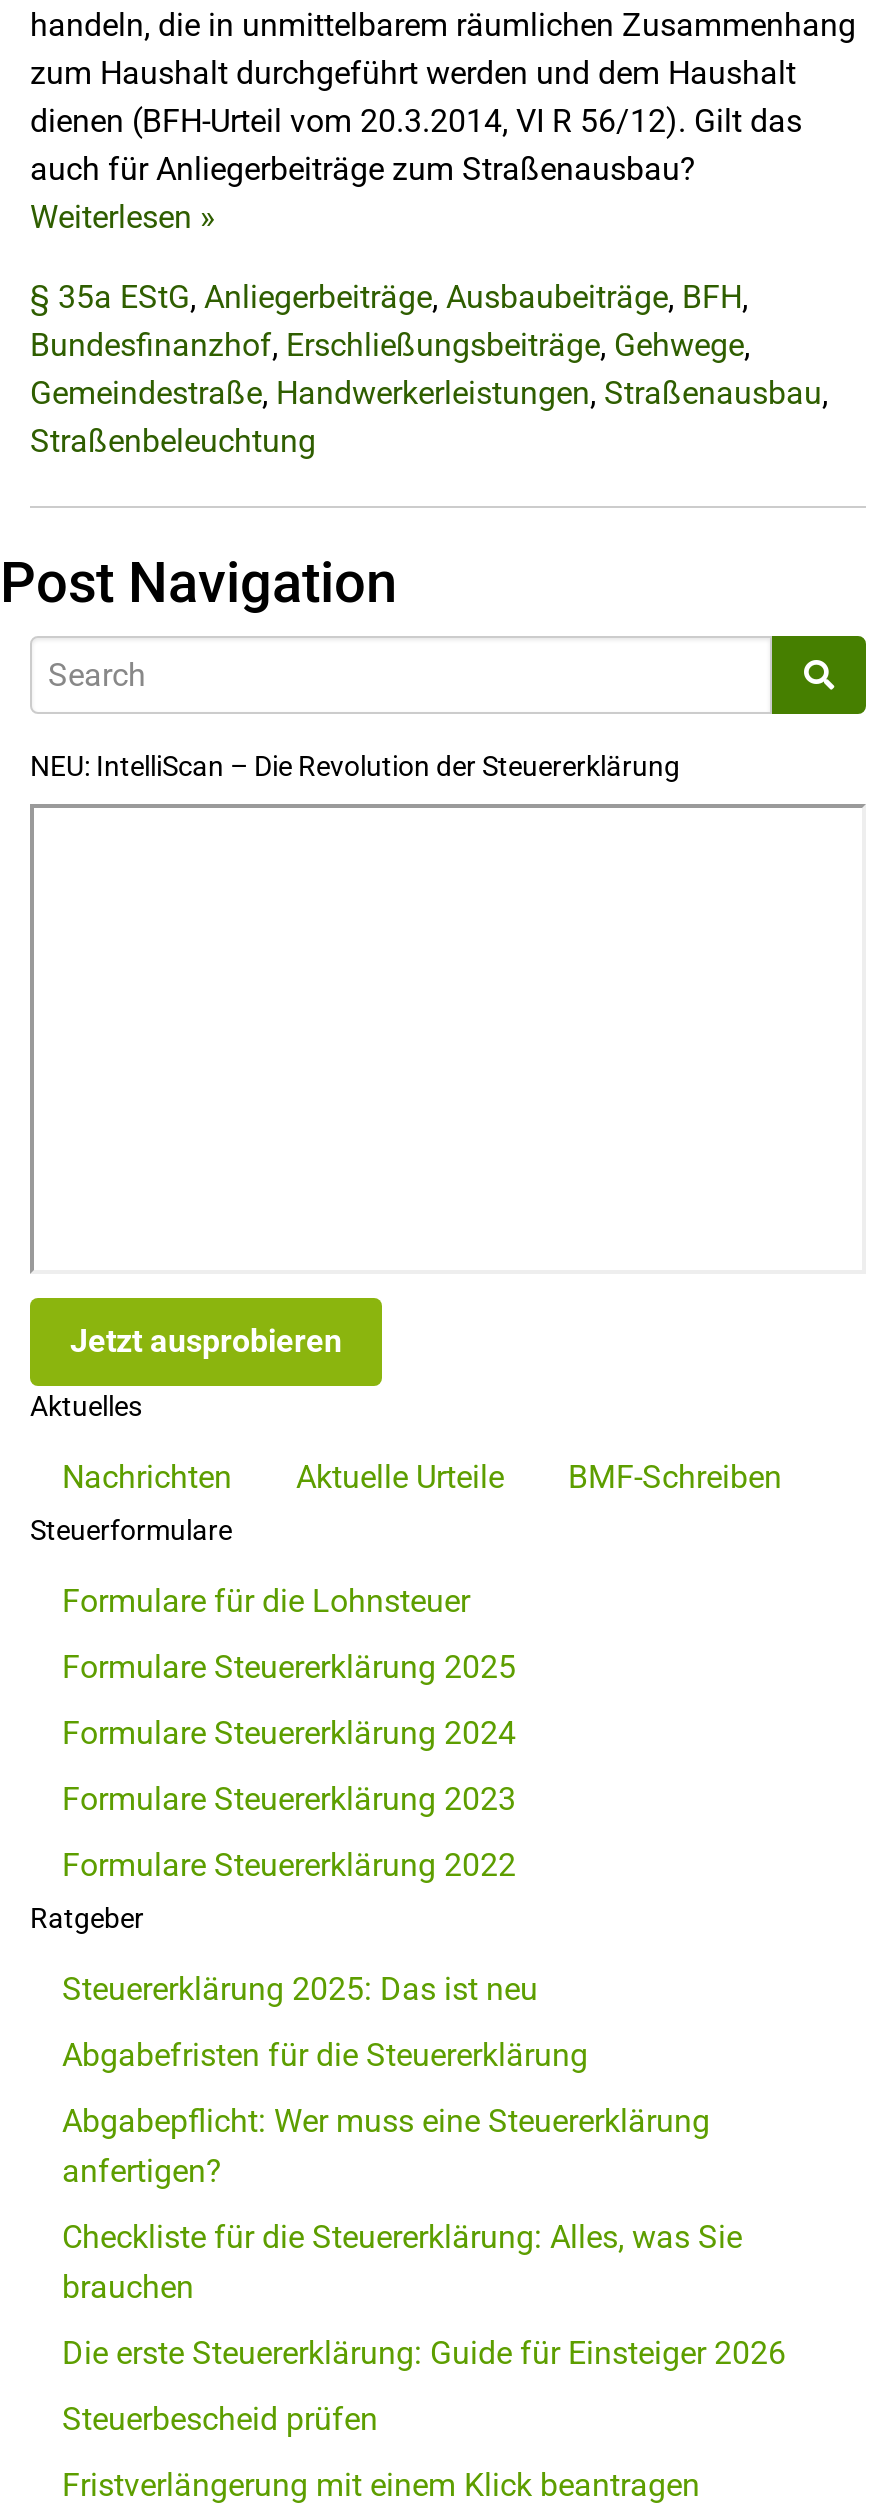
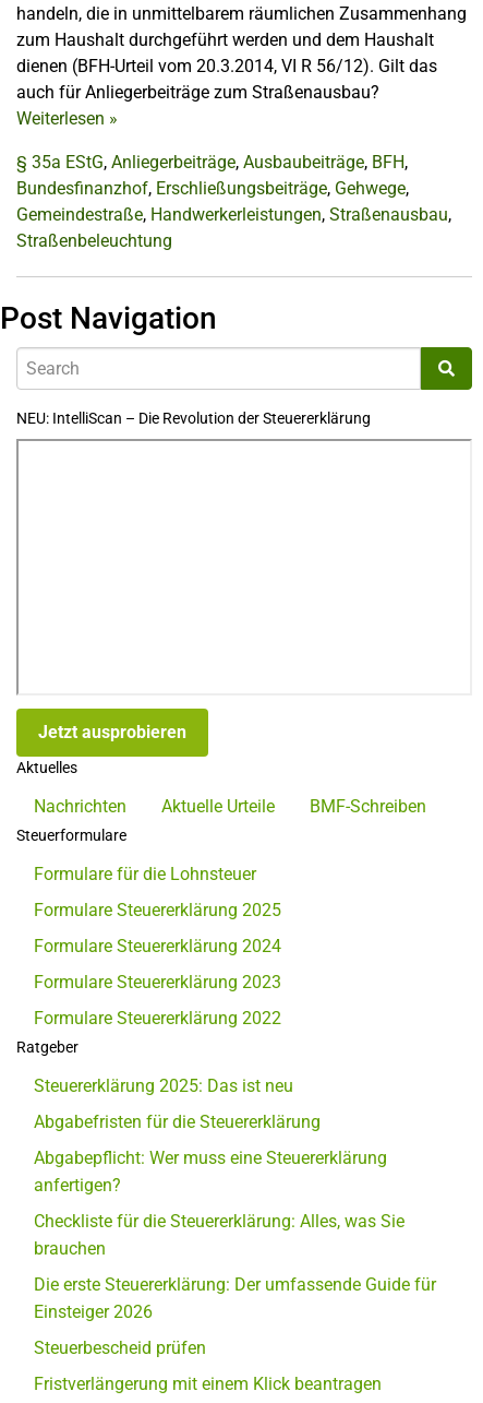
[62,2334,786,2372] Die erste Steuererklärung: Guide für Einsteiger 2026 -> [34,1274,436,1322] Die erste Steuererklärung: Der umfassende Guide für | Einsteiger 2026

